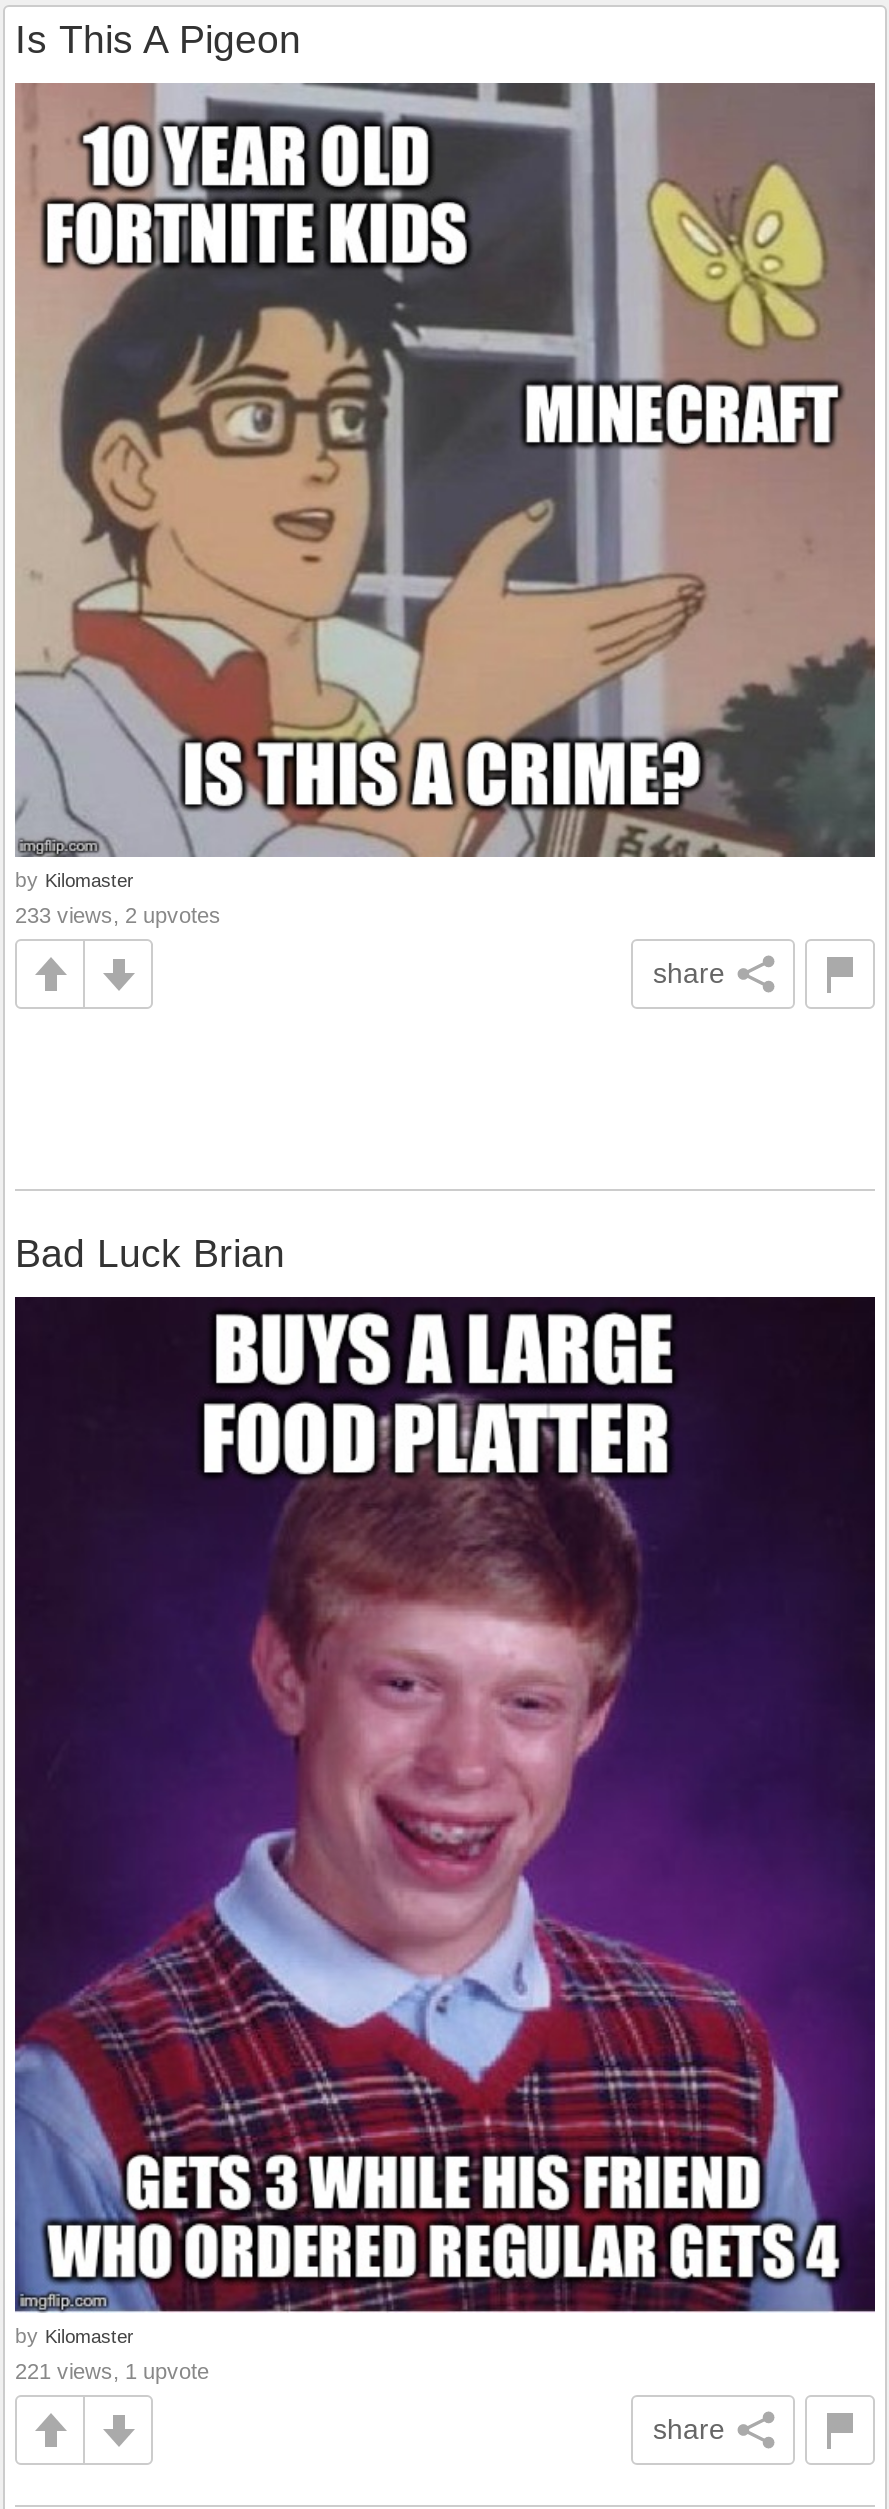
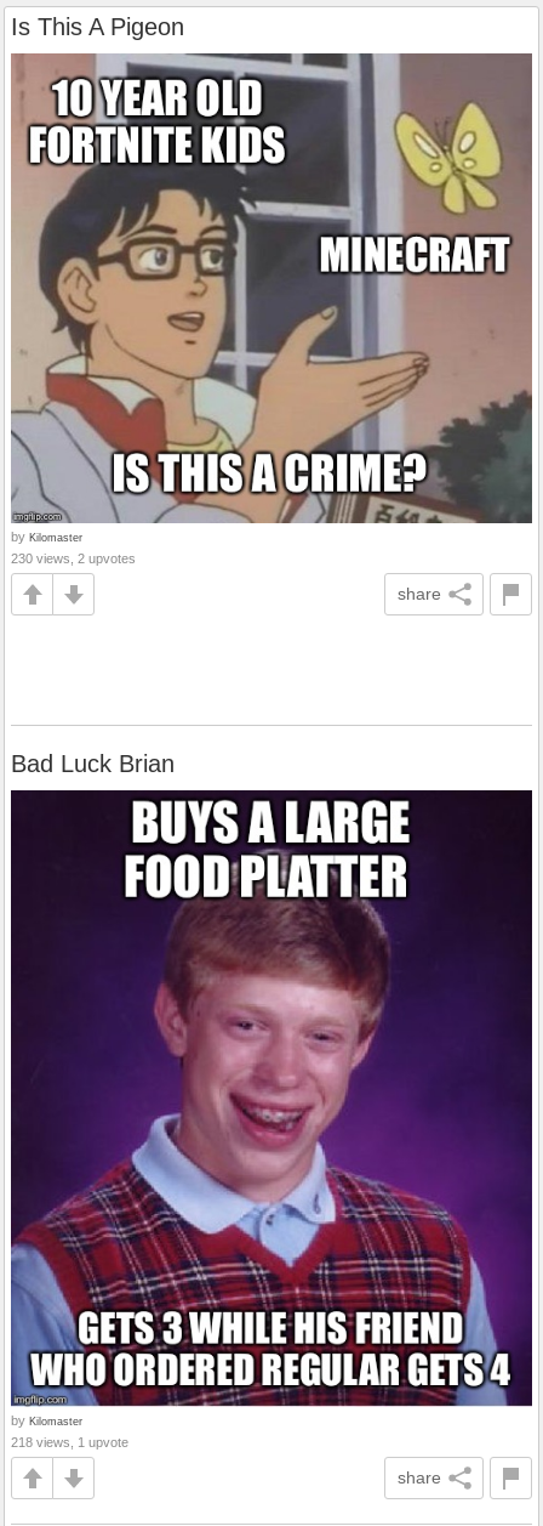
[15,903,221,927] 233 views, 2 upvotes -> [11,551,136,566] 230 views, 2 upvotes
[15,2359,209,2383] 221 views, 1 upvote -> [11,1435,128,1450] 218 views, 1 upvote

